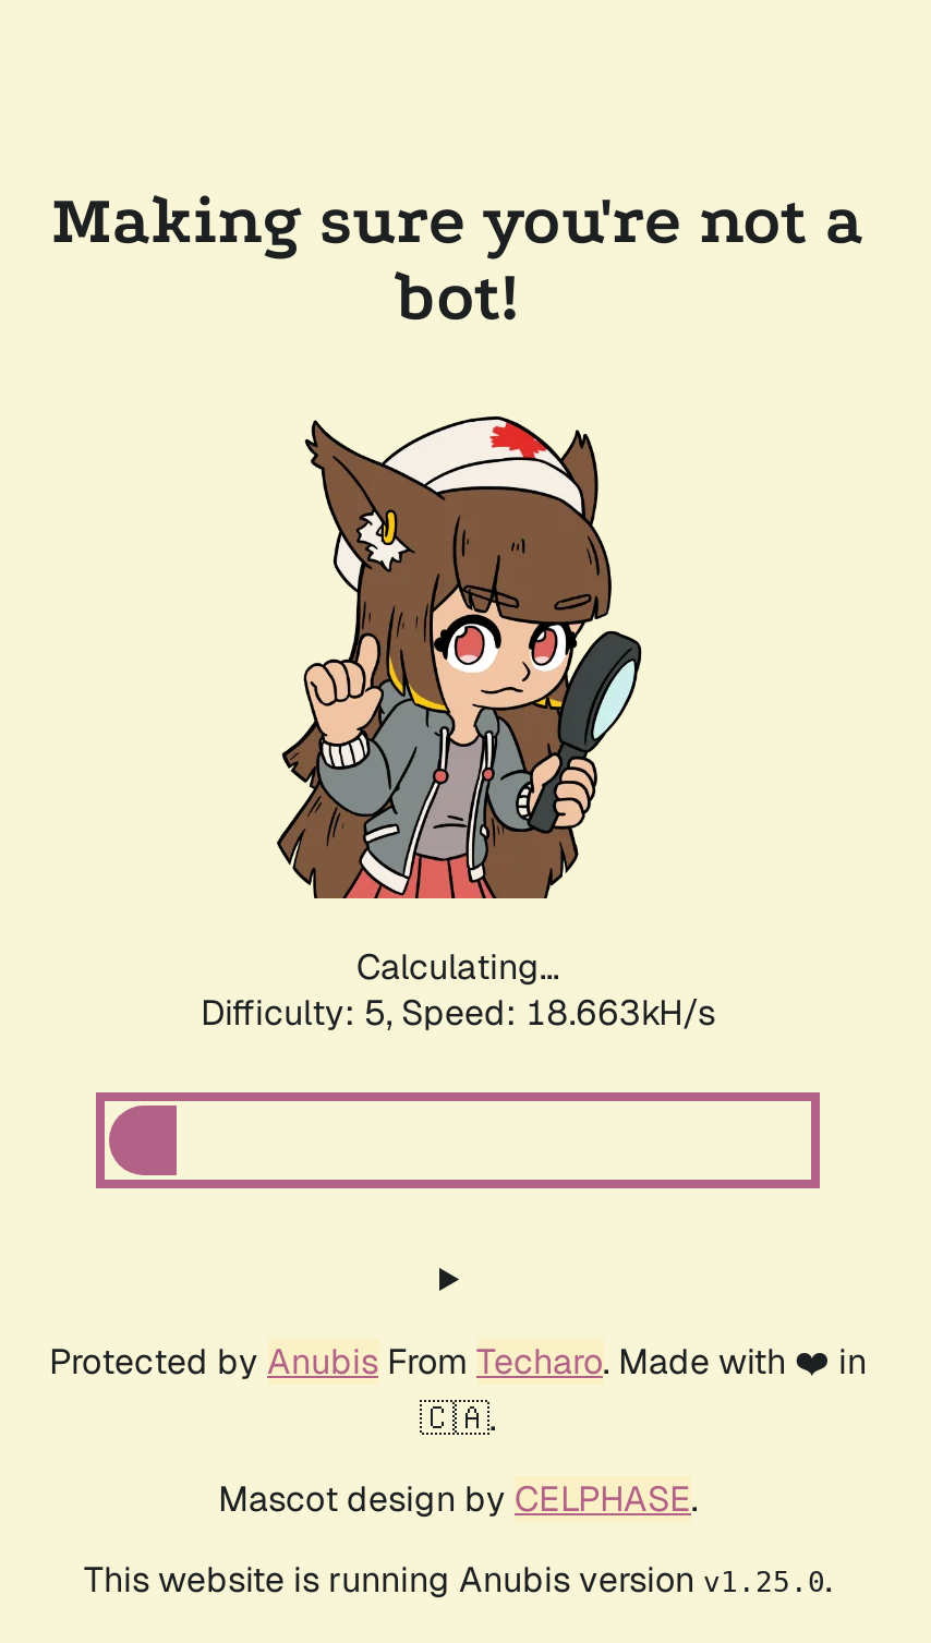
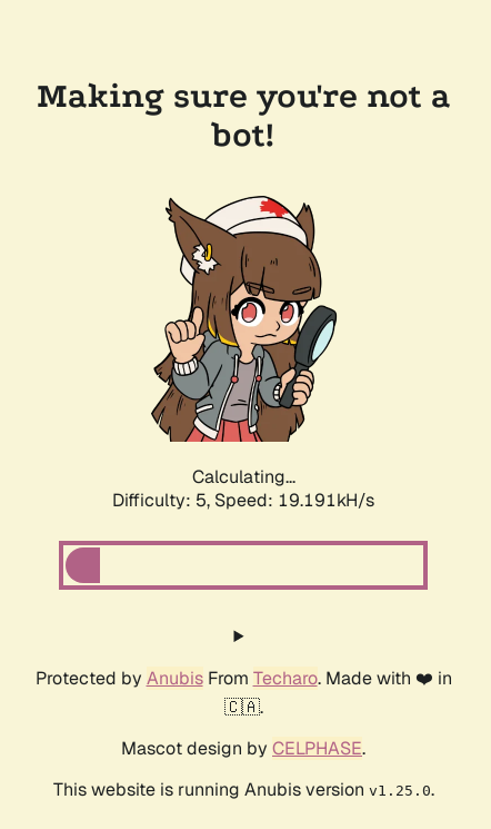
[201,990,715,1036] Difficulty: 5, Speed: 18.663kH/s -> [112,488,374,512] Difficulty: 5, Speed: 19.191kH/s

